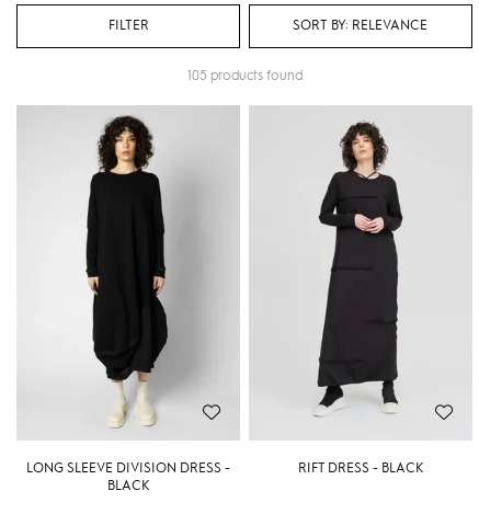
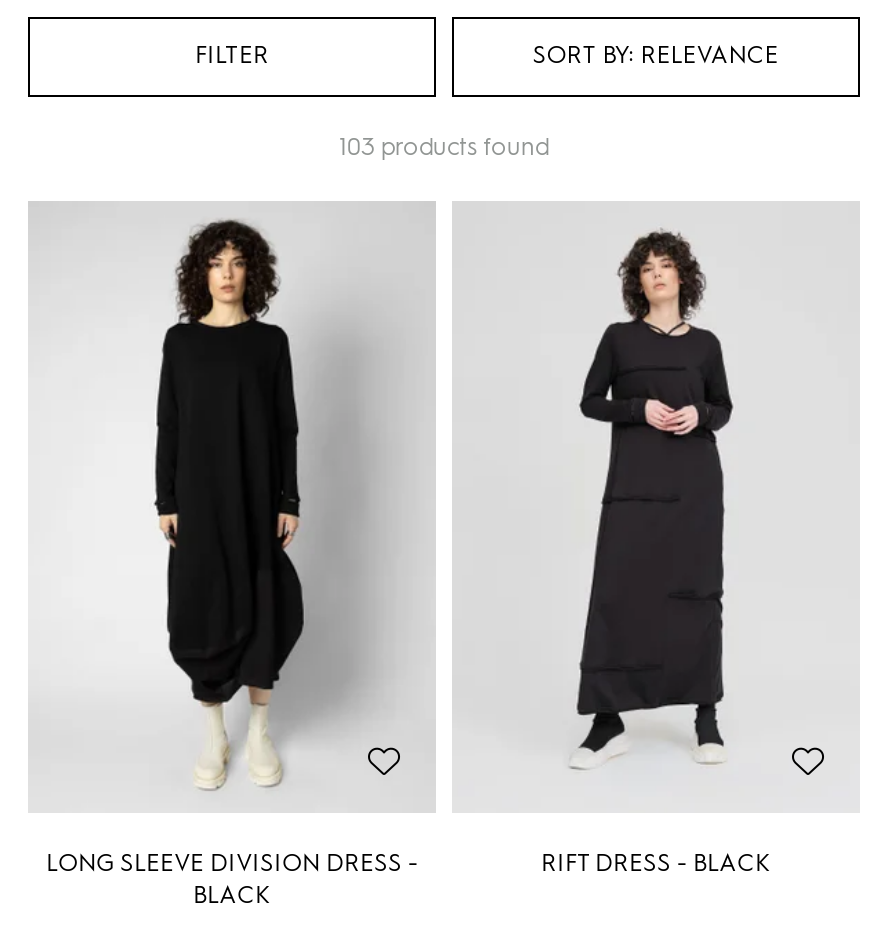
[187,70,302,83] 105 products found -> [339,137,549,161] 103 products found

